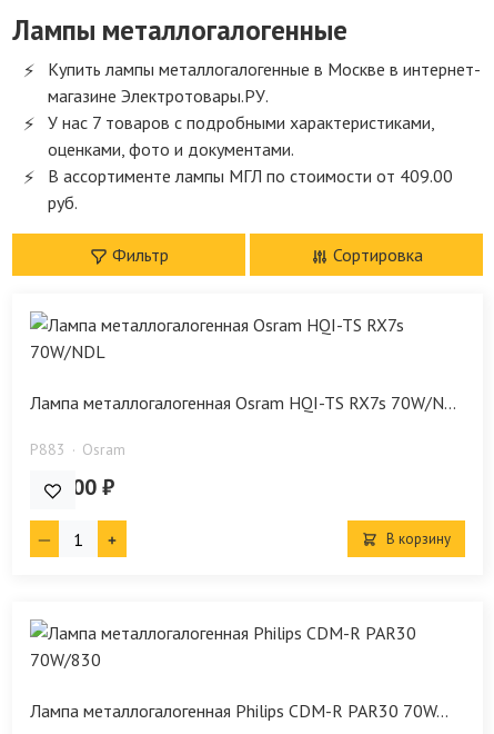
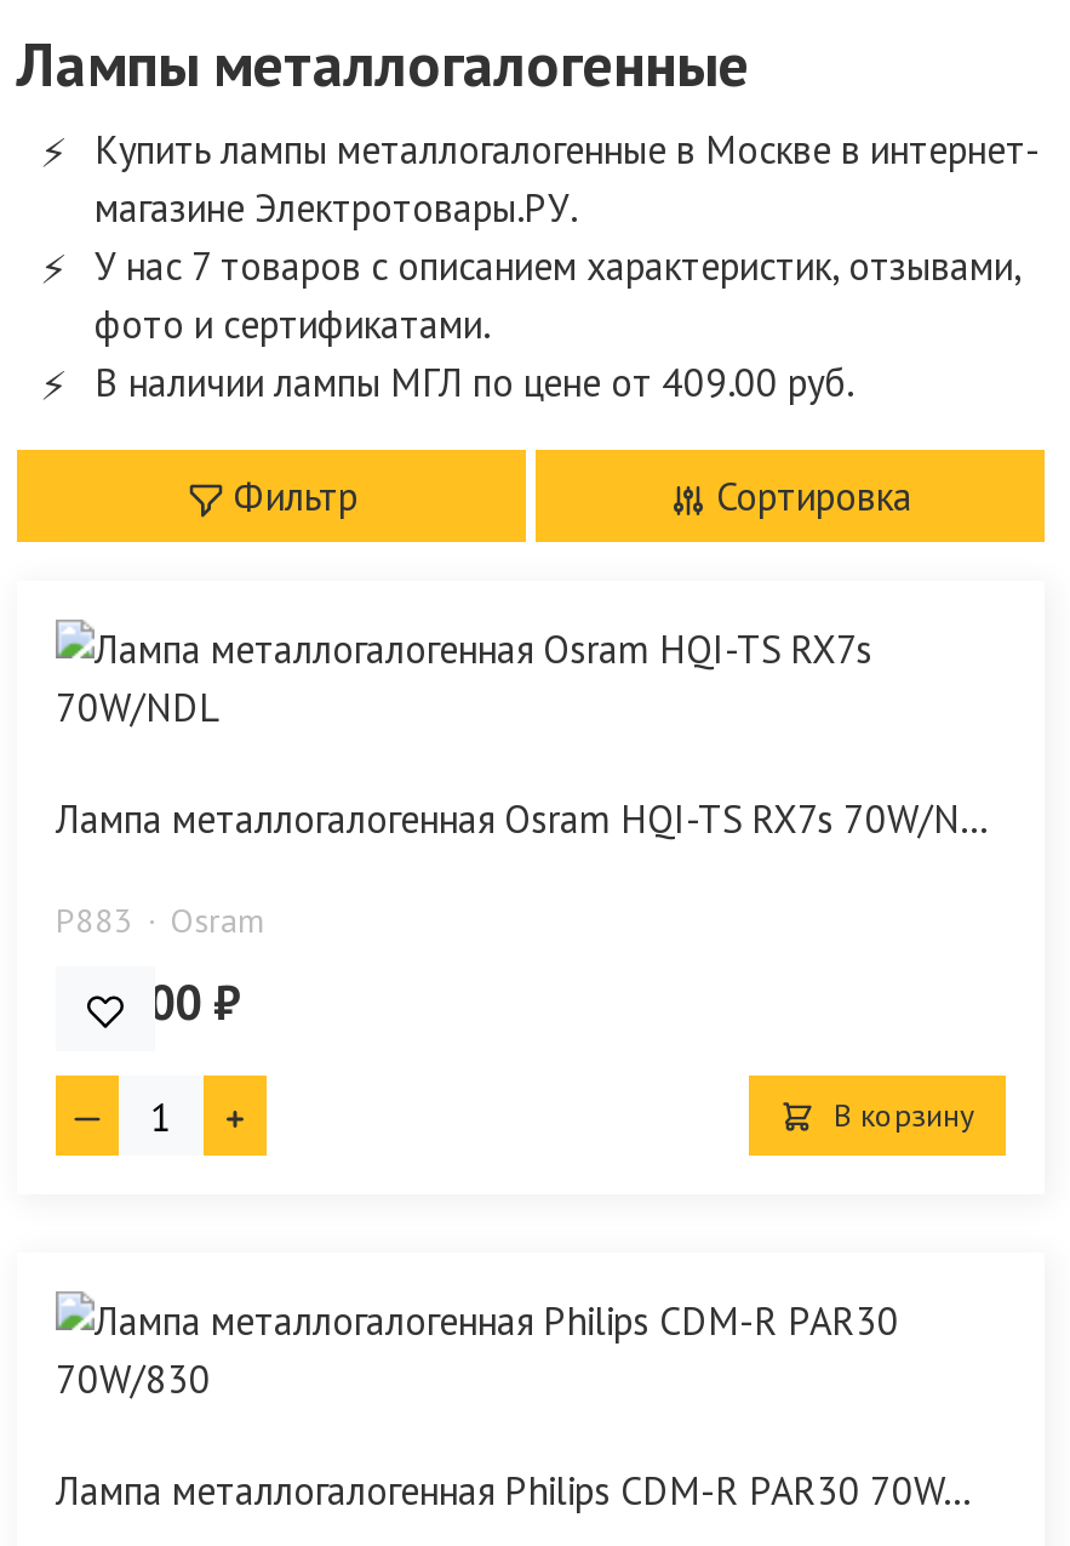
[48,112,453,214] У нас 7 товаров с подробными характеристиками, | оценками, фото и документами. | В ассортименте лампы МГЛ по стоимости от 409.00 | руб. -> [95,242,1020,407] У нас 7 товаров с описанием характеристик, отзывами, | фото и сертификатами. | В наличии лампы МГЛ по цене от 409.00 руб.

